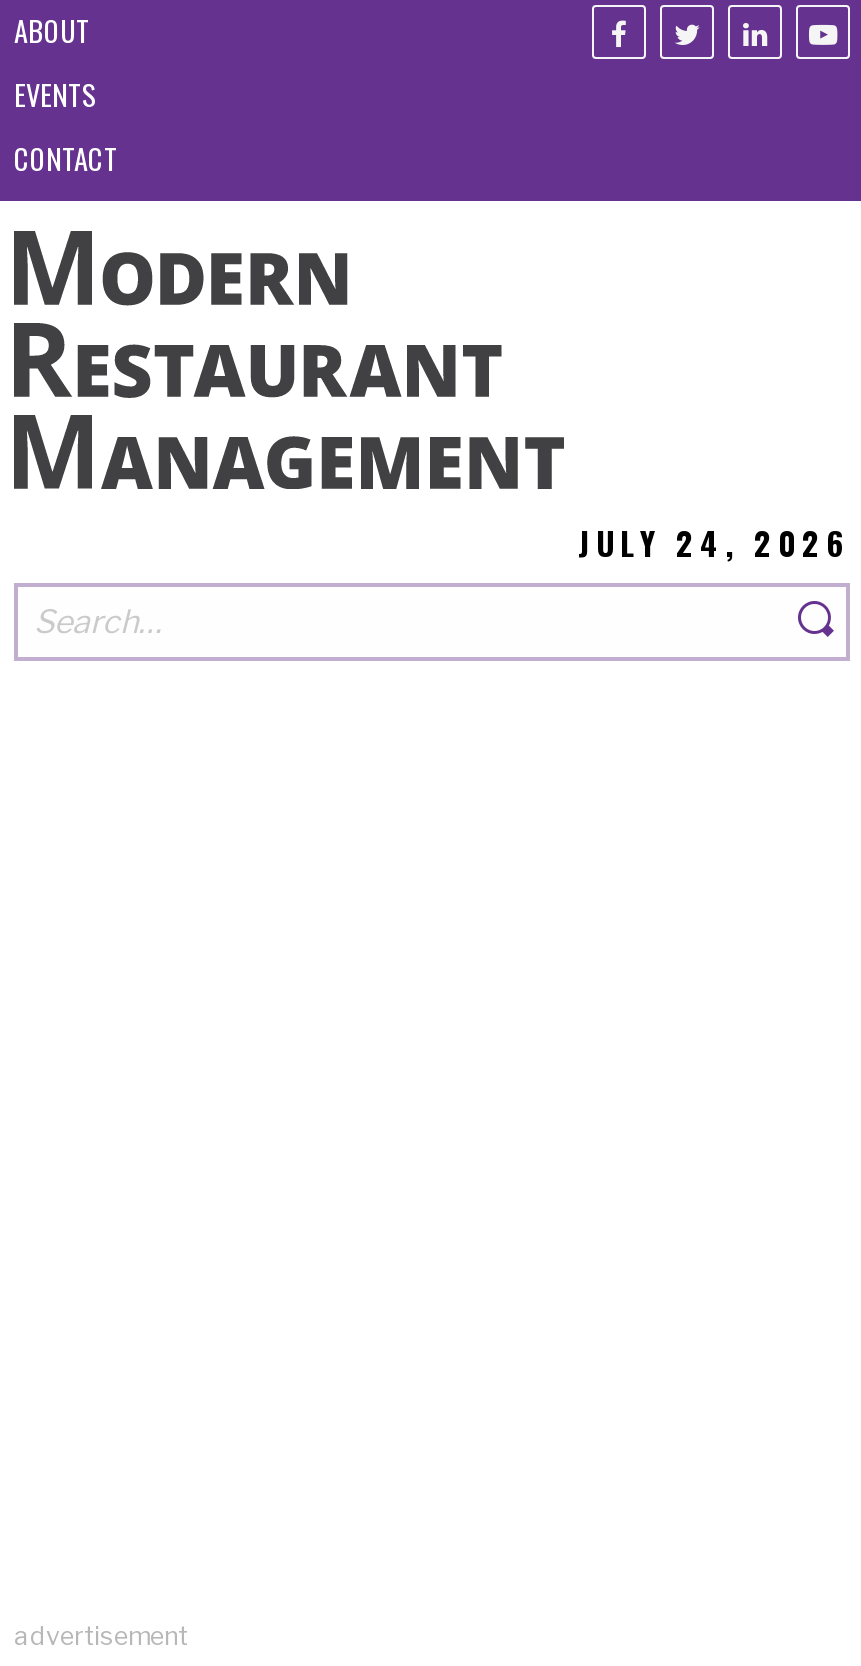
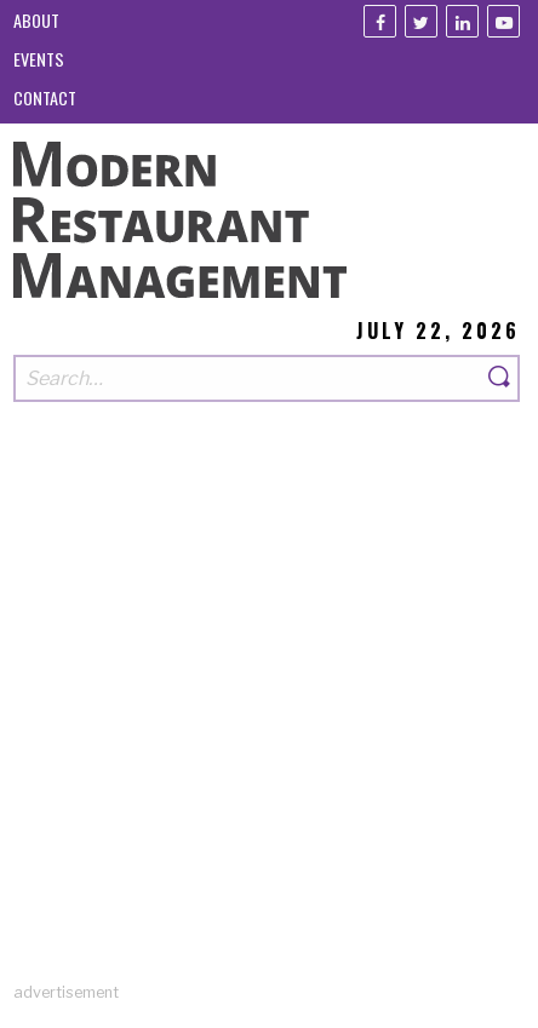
[578,519,850,567] JULY 24, 2026 -> [356,316,520,345] JULY 22, 2026

